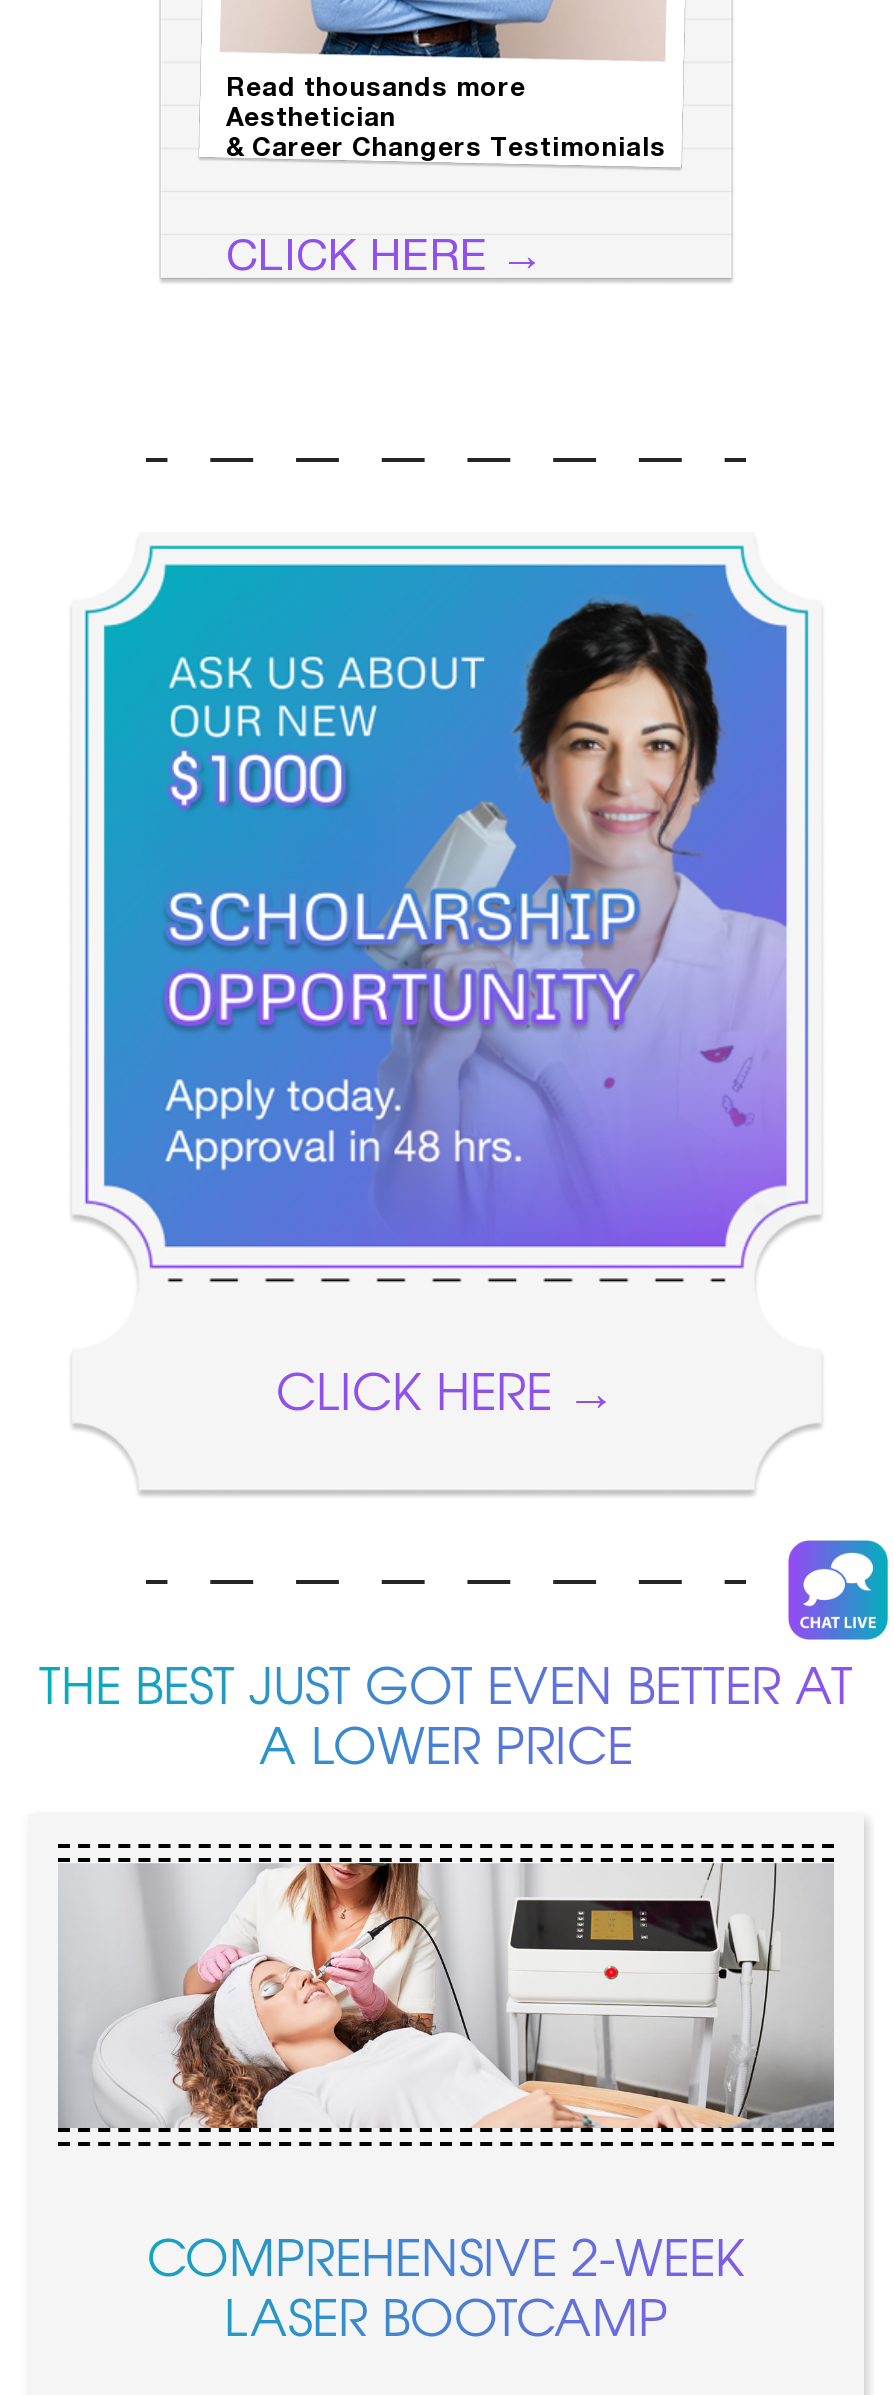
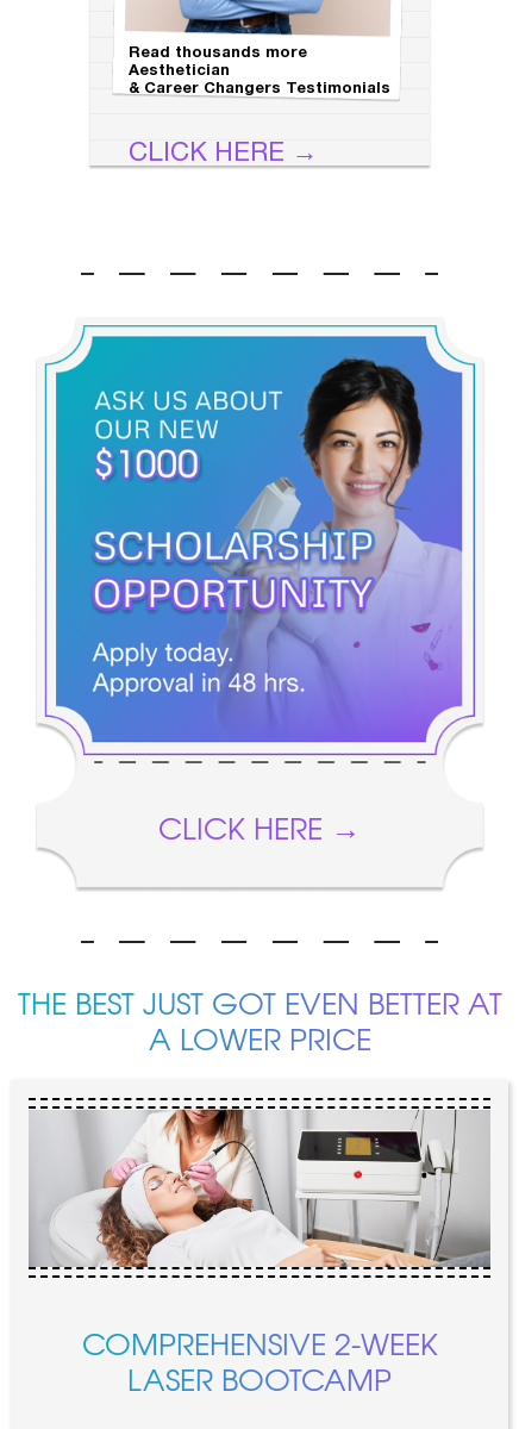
[786,1538,888,1642] [image] -> none

